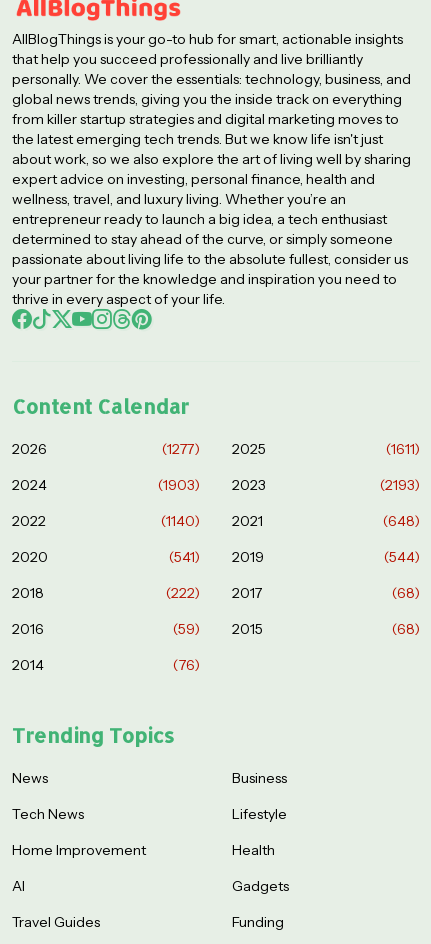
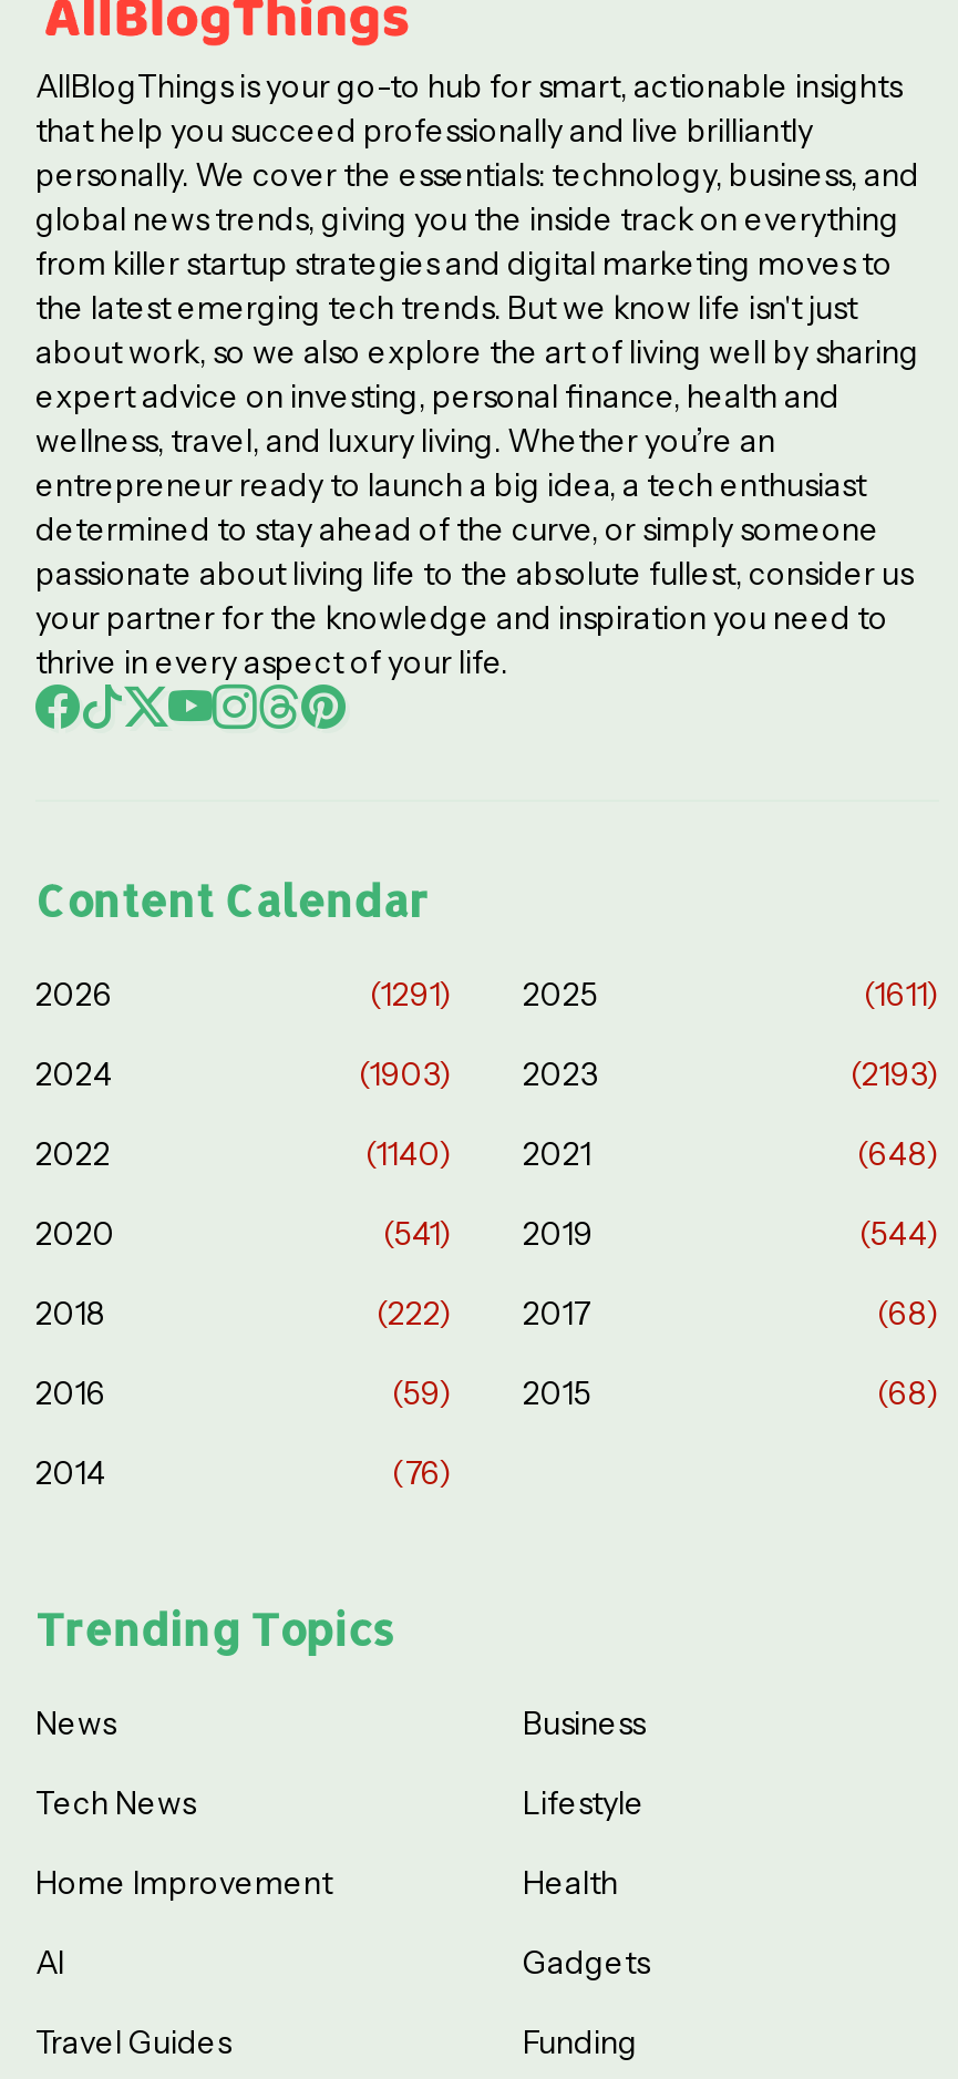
[162,440,266,458] (1277) 2025 -> [370,975,598,1015] (1291) 2025

